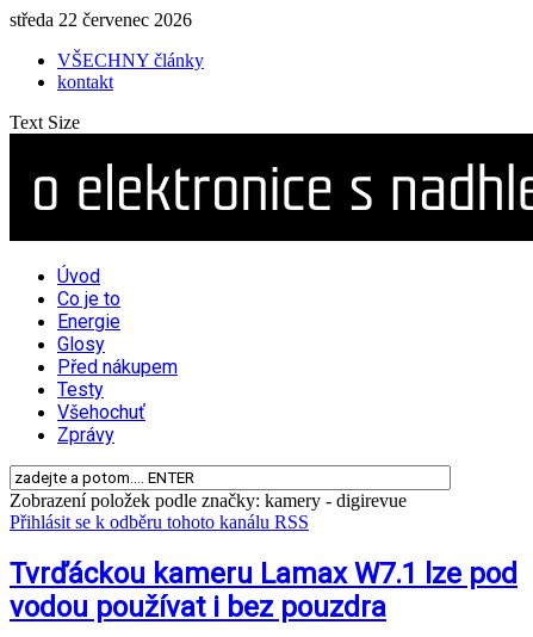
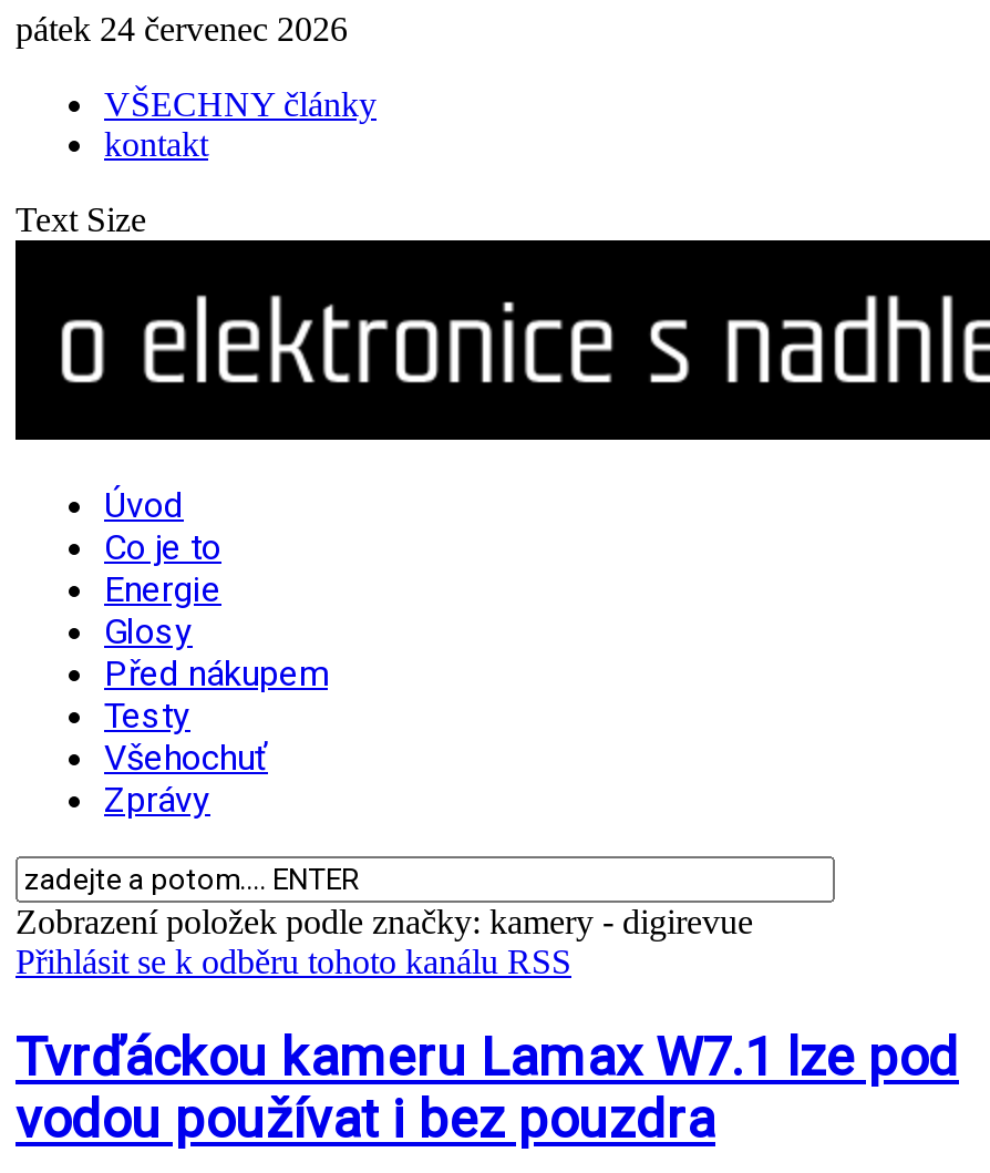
[10,10,192,30] středa 22 červenec 2026 -> [16,10,348,48] pátek 24 červenec 2026

